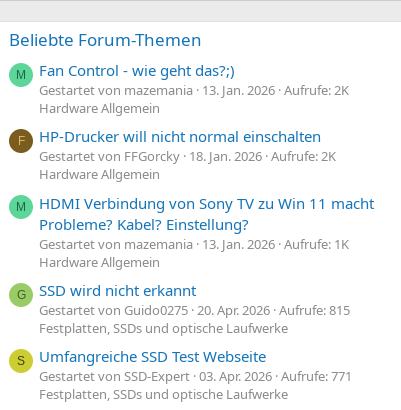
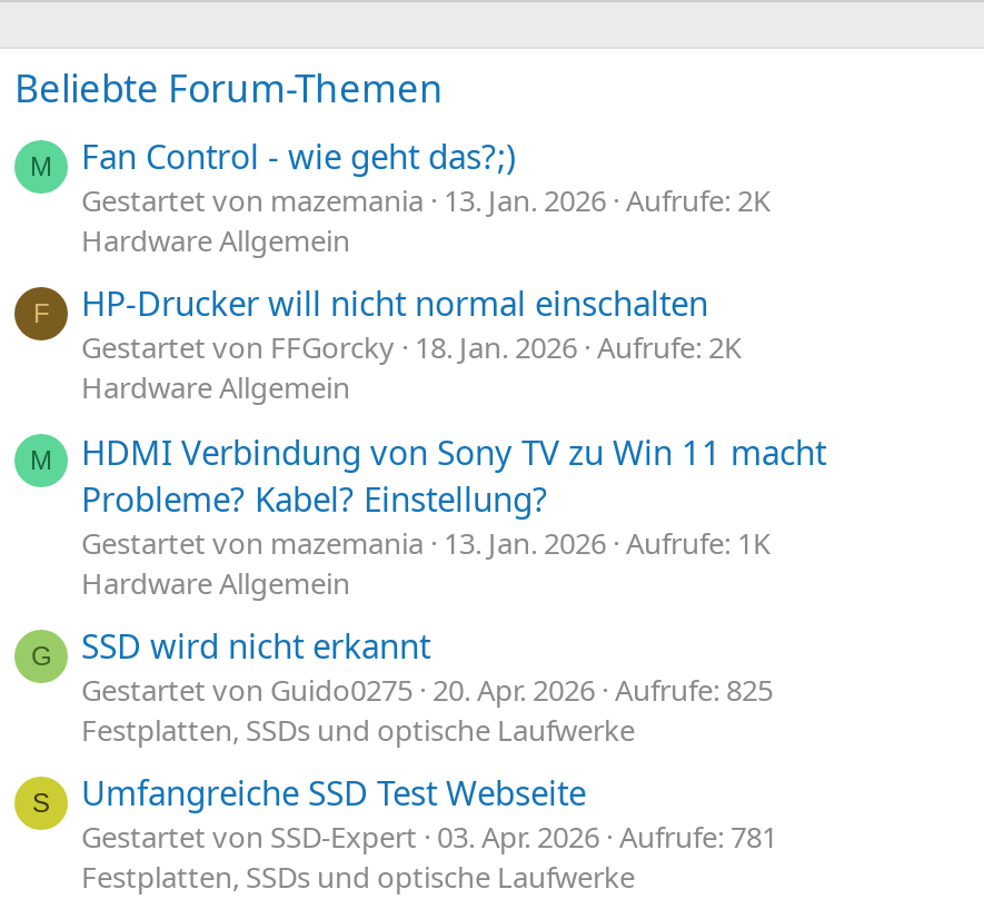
[39,301,350,319] Gestartet von Guido0275 20. Apr. 2026 Aufrufe: 815 -> [81,670,773,710] Gestartet von Guido0275 20. Apr. 2026 Aufrufe: 825
[39,367,352,385] Gestartet von SSD-Expert 03. Apr. 2026 Aufrufe: 771 -> [81,817,777,857] Gestartet von SSD-Expert 03. Apr. 2026 Aufrufe: 781

